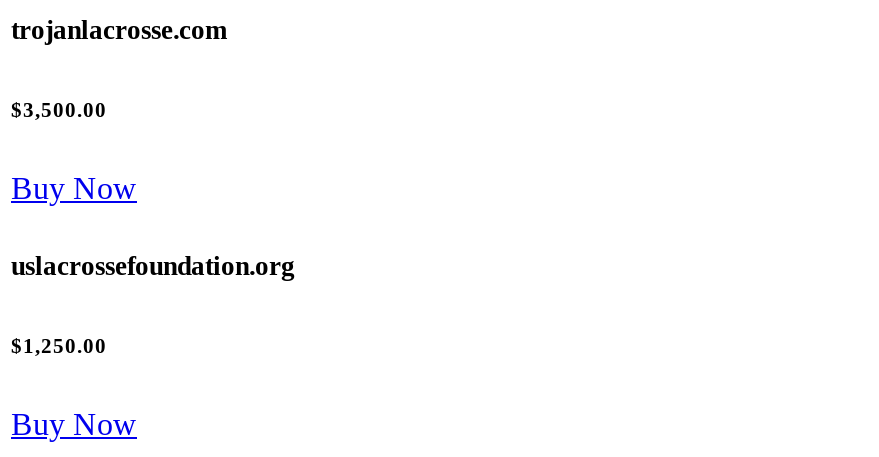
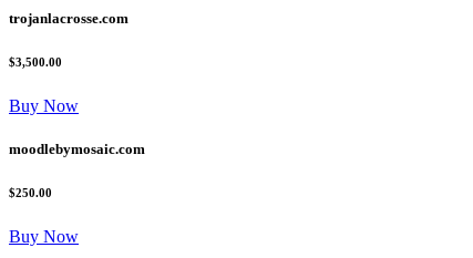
[11,251,295,281] uslacrossefoundation.org -> [9,141,145,157] moodlebymosaic.com
[11,333,107,357] $1,250.00 -> [9,186,52,199] $250.00

